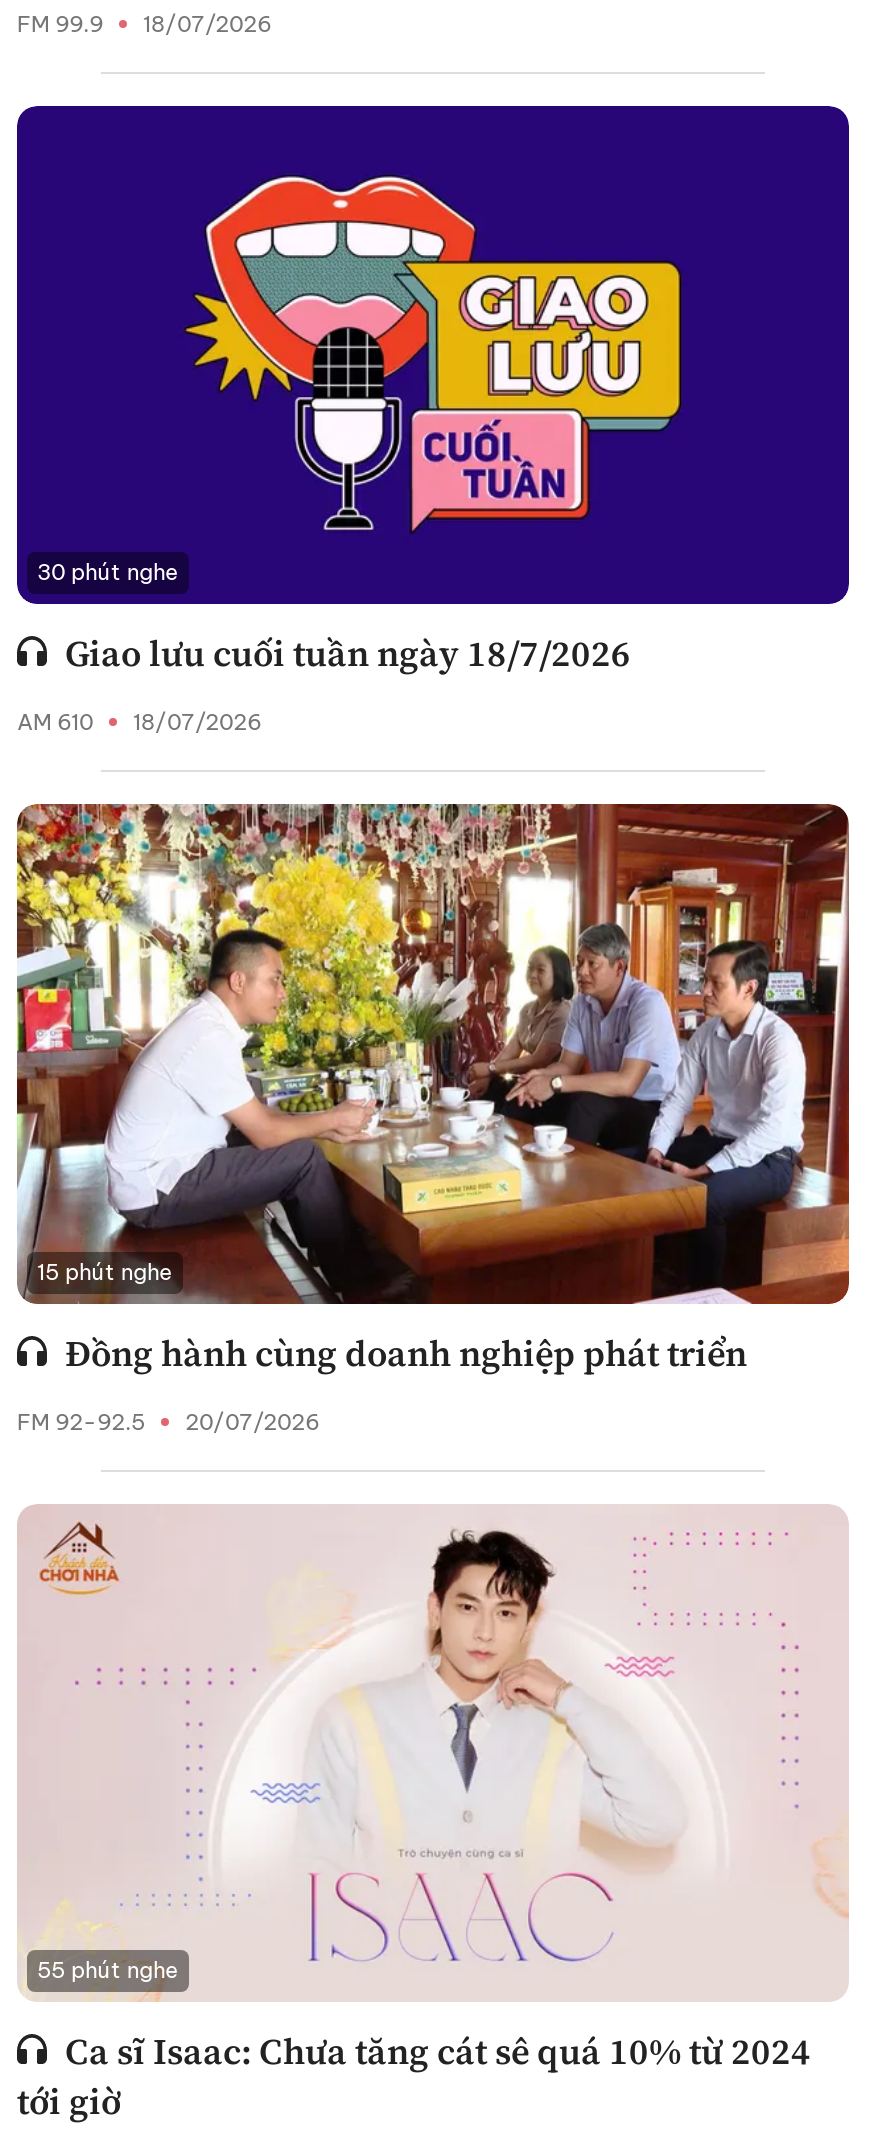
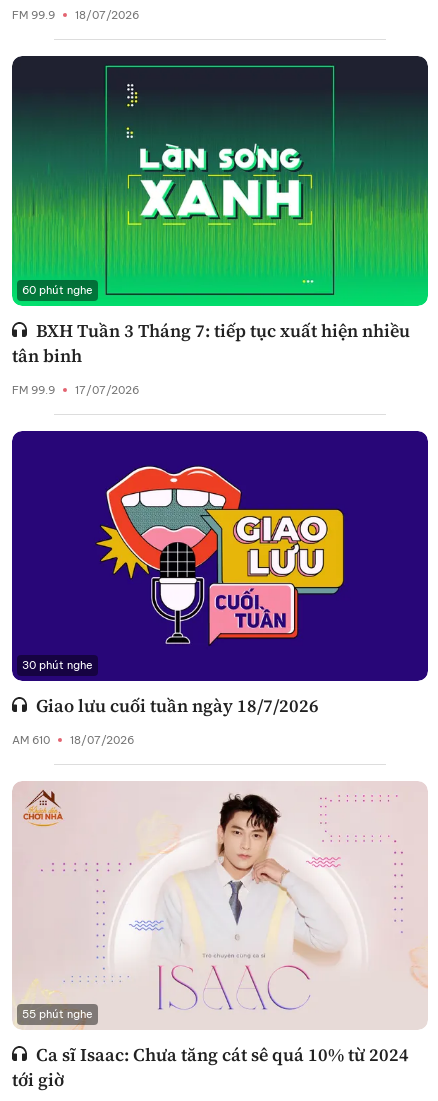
none -> [11,56,429,397] [image] | 60 phút nghe | BXH Tuần 3 Tháng 7: tiếp tục xuất hiện nhiều | tân binh | FM 99.9 | 17/07/2026
moved [17,176,675,736] -> [12,467,341,747]: [image] | 30 phút nghe | Giao lưu cuối tuần ngày 18/7/2026 | AM 610 | 18/07/2026
[15,802,851,1435] [image] | 15 phút nghe | Đồng hành cùng doanh nghiệp phát triển | FM 92-92.5 | 20/07/2026 -> none

